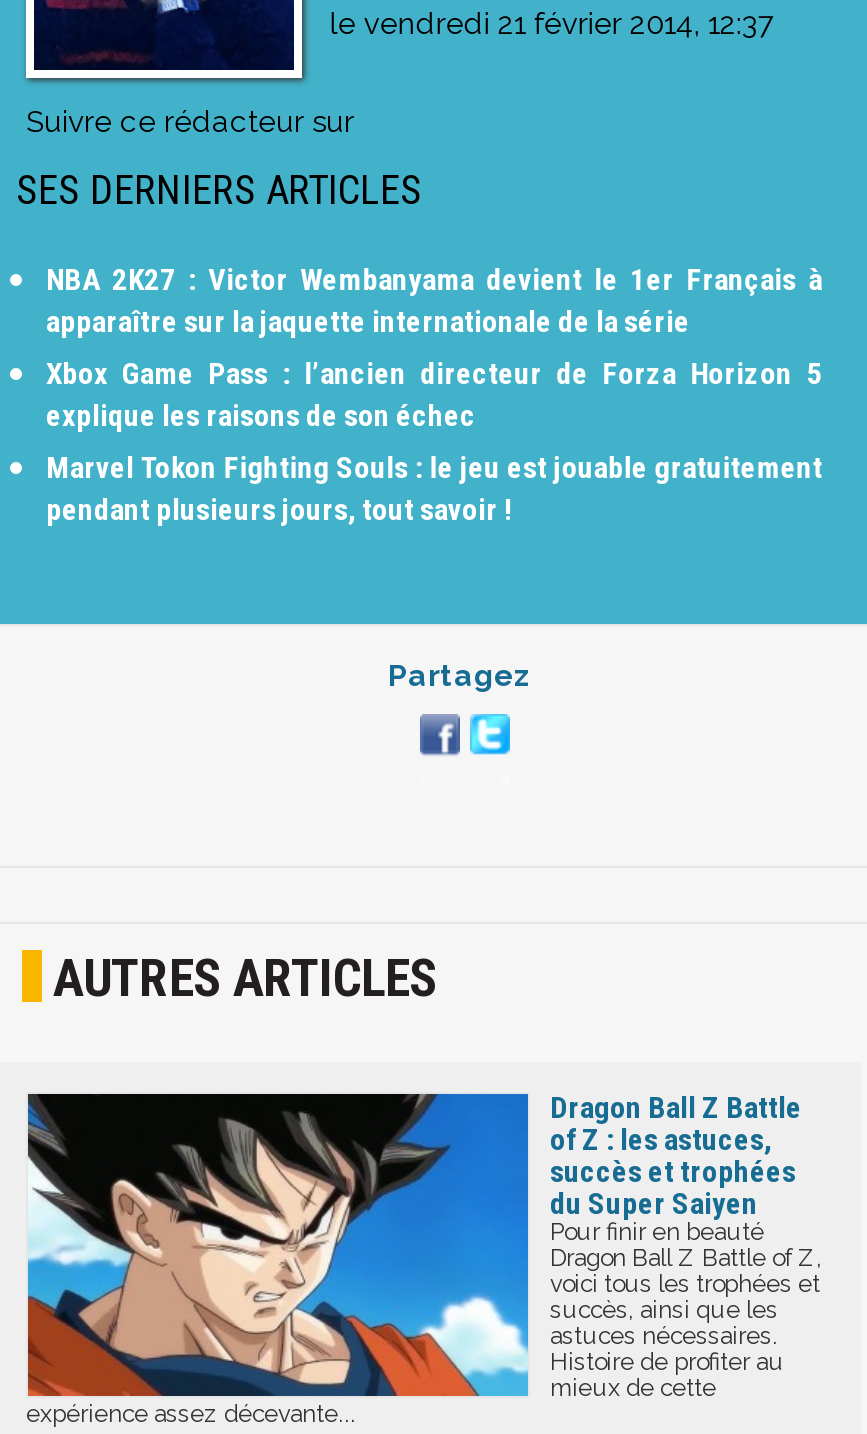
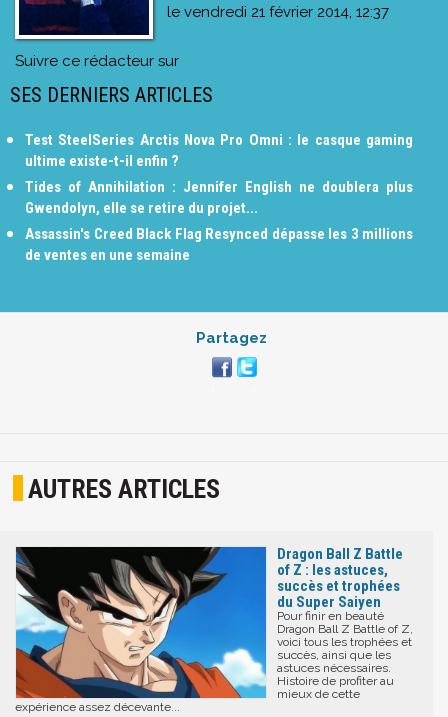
[46,261,822,527] NBA 2K27 : Victor Wembanyama devient le 1er Français à | apparaître sur la jaquette internationale de la série | Xbox Game Pass : l’ancien directeur de Forza Horizon 5 | explique les raisons de son échec | Marvel Tokon Fighting Souls : le jeu est jouable gratuitement | pendant plusieurs jours, tout savoir ! -> [25,131,413,264] Test SteelSeries Arctis Nova Pro Omni : le casque gaming | ultime existe-t-il enfin ? | Tides of Annihilation : Jennifer English ne doublera plus | Gwendolyn, elle se retire du projet... | Assassin's Creed Black Flag Resynced dépasse les 3 millions | de ventes en une semaine

